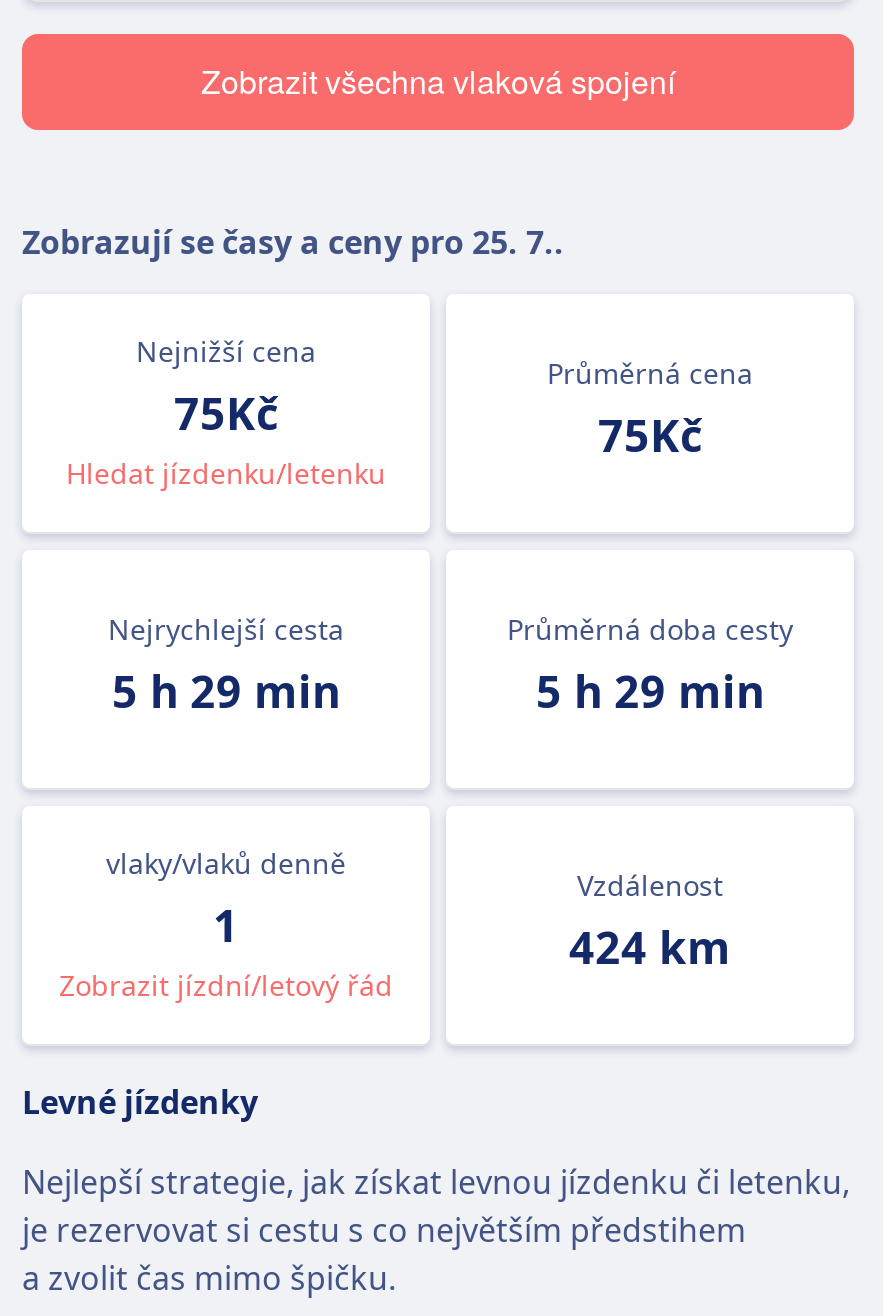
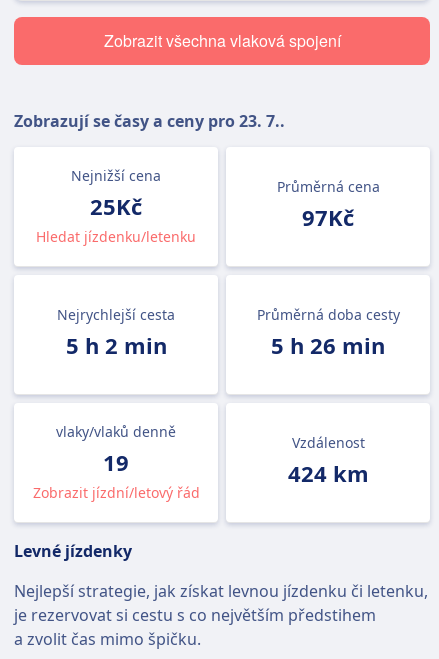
[22,220,564,264] Zobrazují se časy a ceny pro 25. 7.. -> [14,110,285,132] Zobrazují se časy a ceny pro 23. 7..
[174,382,278,442] 75Kč -> [90,191,142,221] 25Kč
[598,404,702,464] 75Kč -> [302,202,354,232] 97Kč
[112,660,340,720] 5 h 29 min -> [65,330,166,360] 5 h 2 min
[536,660,764,720] 5 h 29 min -> [271,330,385,360] 5 h 26 min
[213,894,239,954] 1 -> [103,447,129,477] 19

